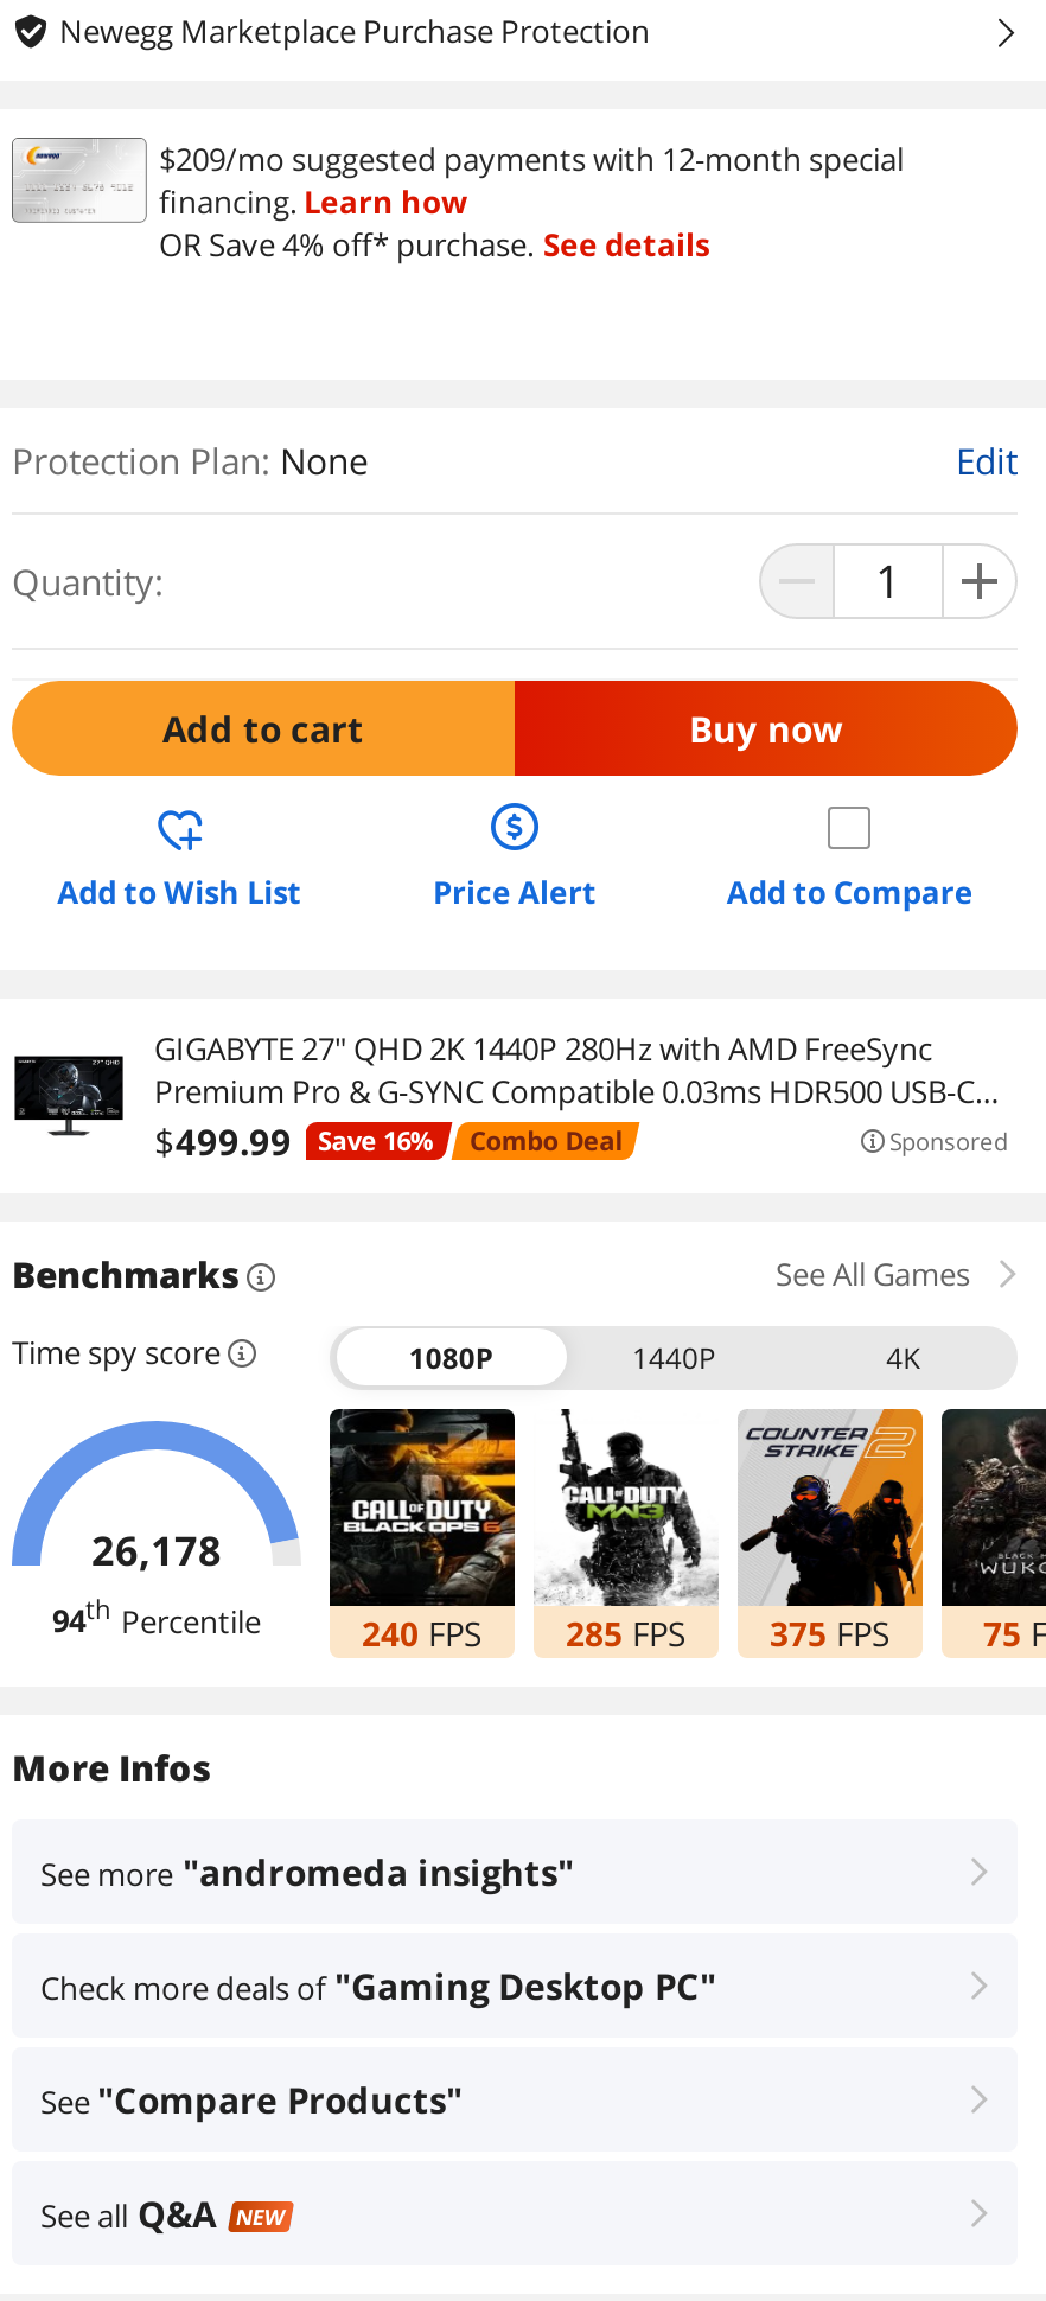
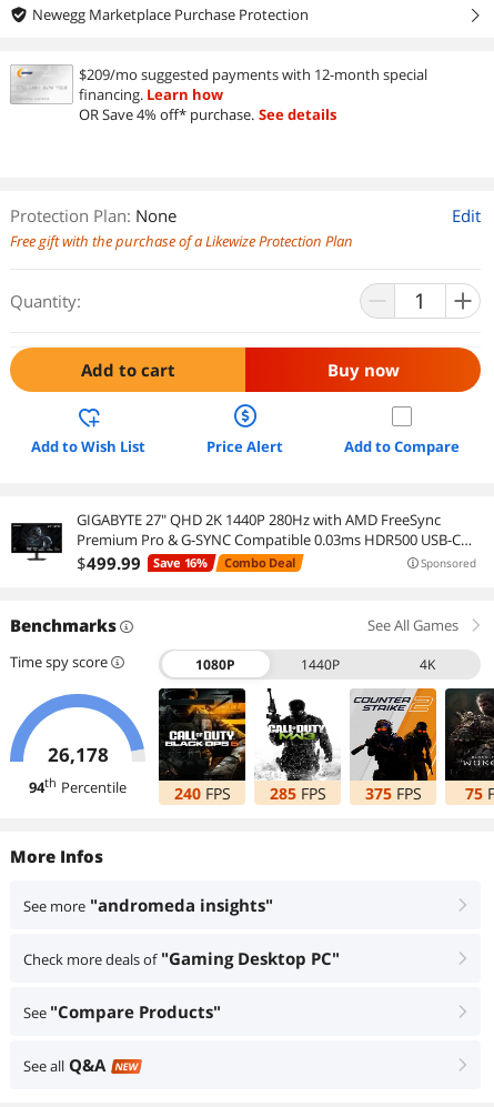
none -> [10,231,353,251] Free gift with the purchase of a Likewize Protection Plan

